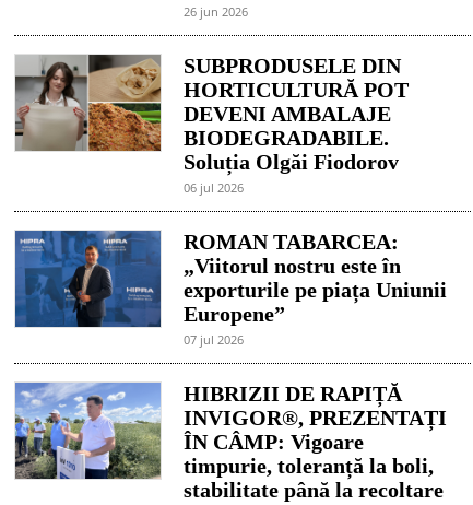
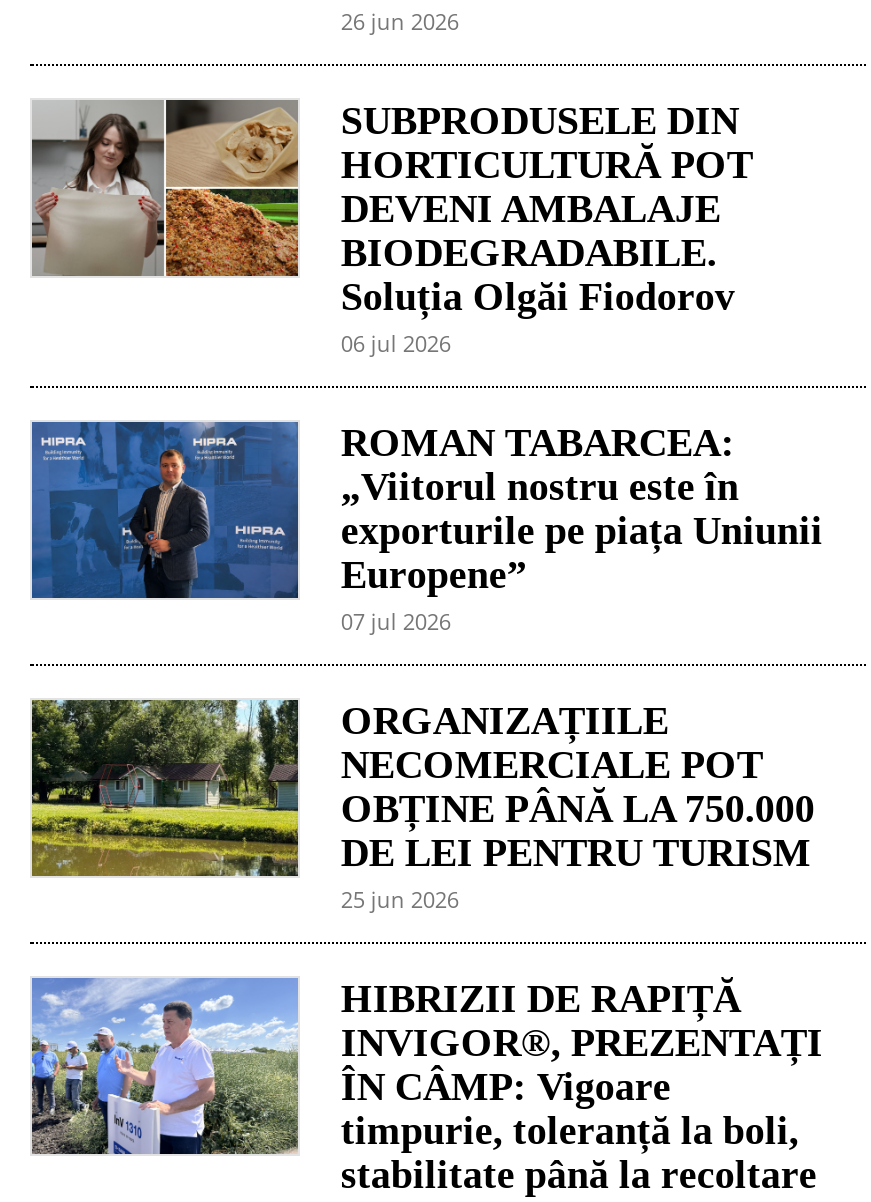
none -> [30,698,815,914] [image] | ORGANIZAȚIILE | NECOMERCIALE POT | OBȚINE PÂNĂ LA 750.000 | DE LEI PENTRU TURISM | 25 jun 2026

